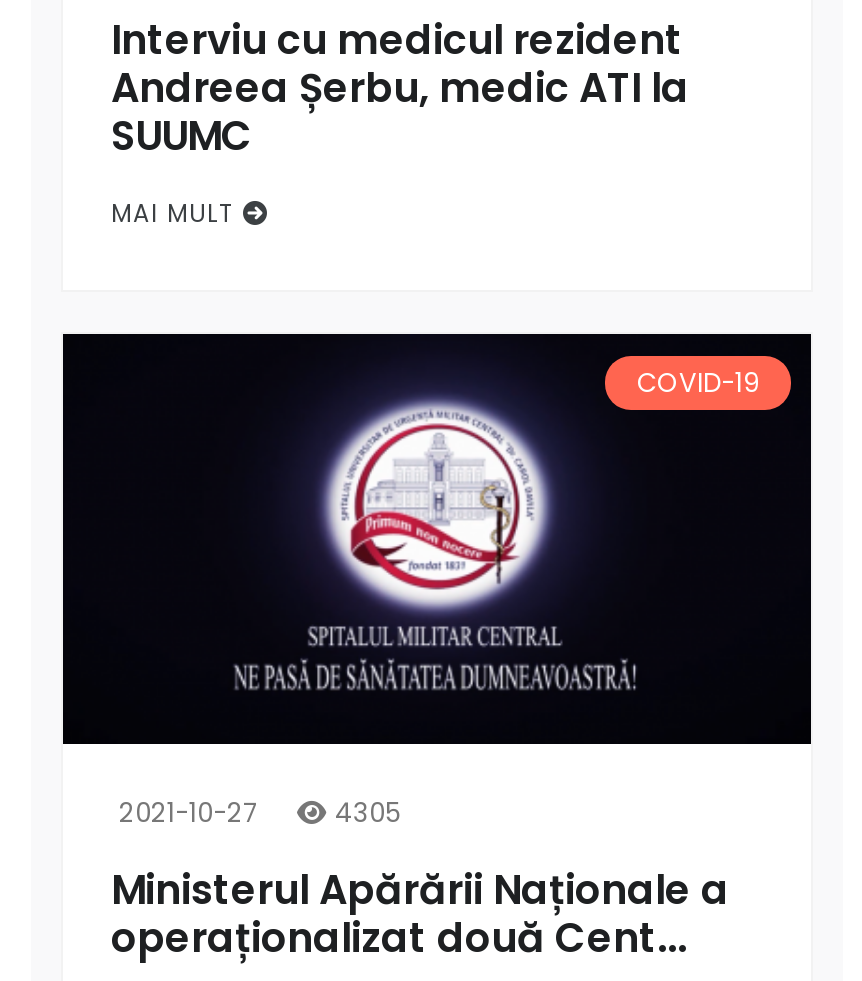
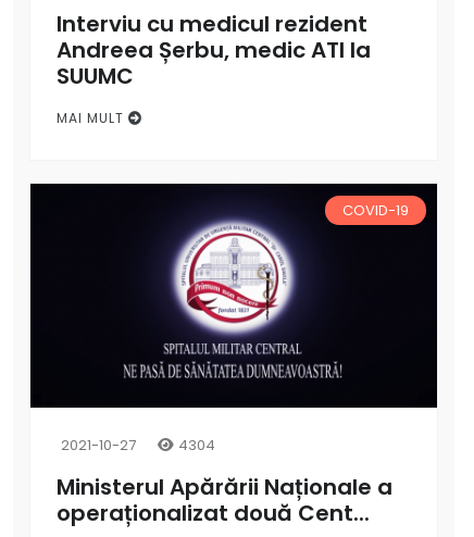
[335,795,401,833] 4305 -> [178,435,215,455] 4304

